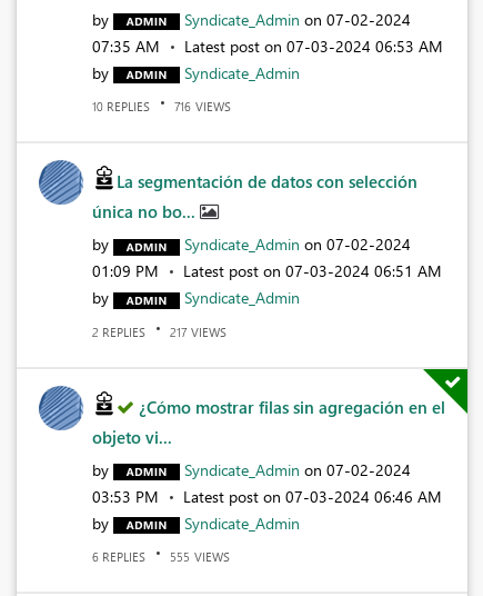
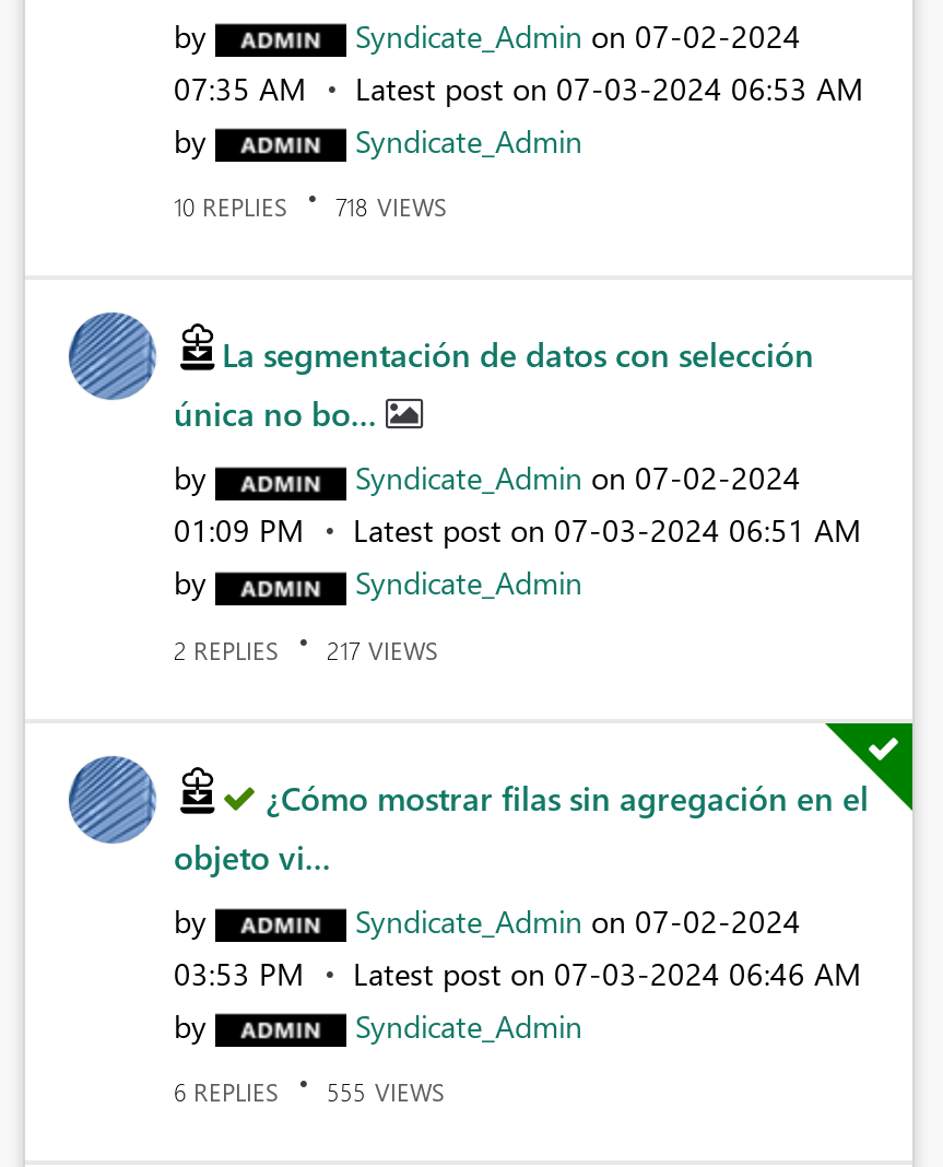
[92,98,231,115] 10 REPLIES 716 VIEWS -> [174,191,447,224] 10 REPLIES 718 VIEWS

